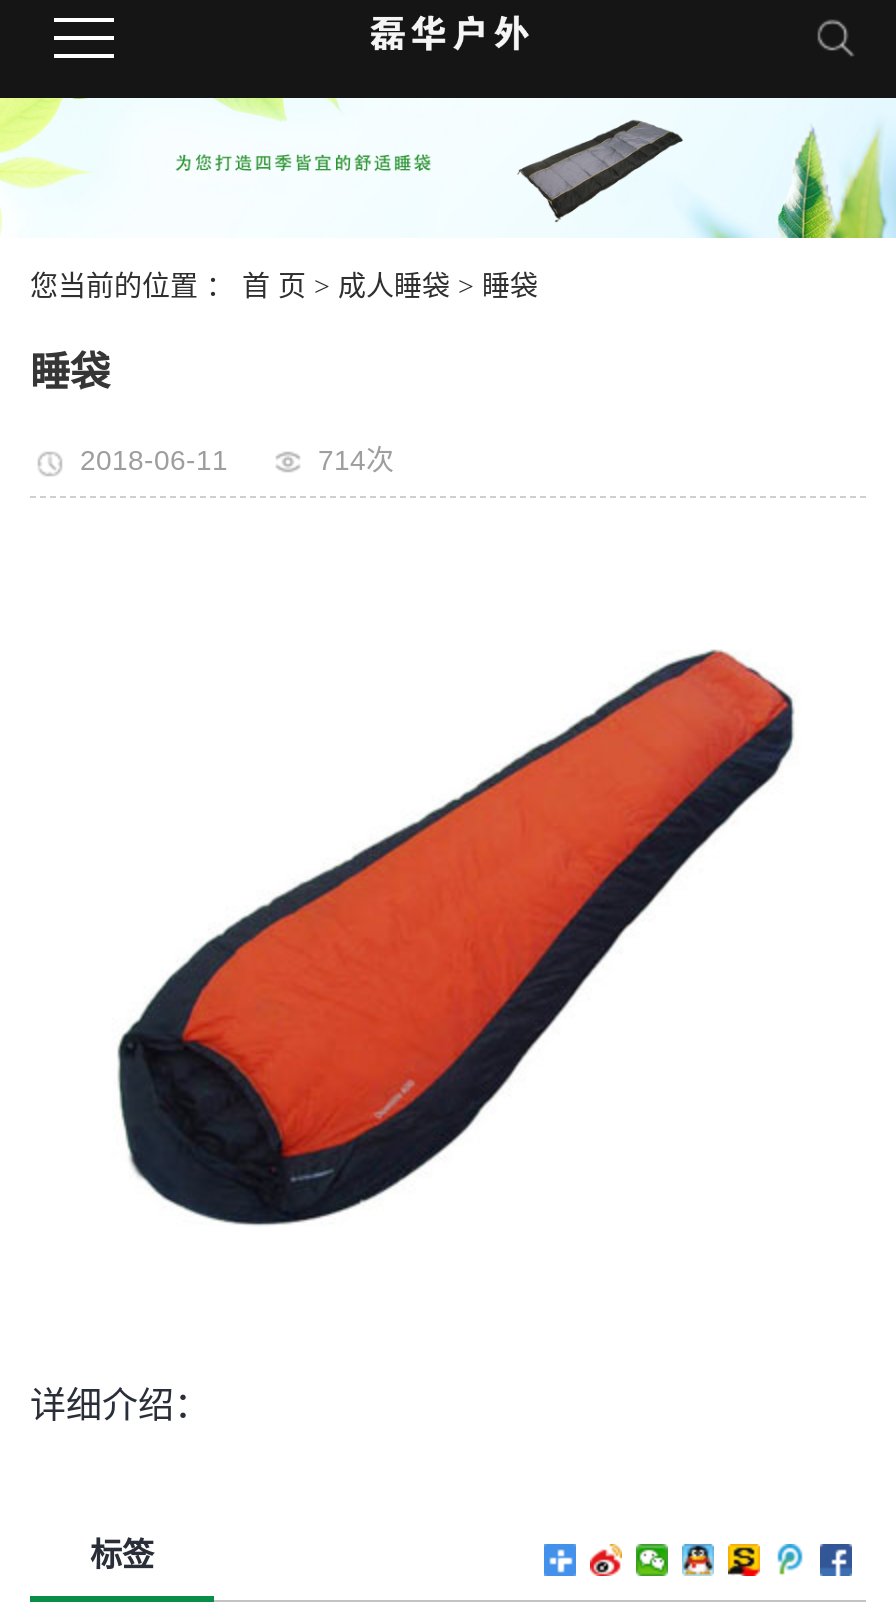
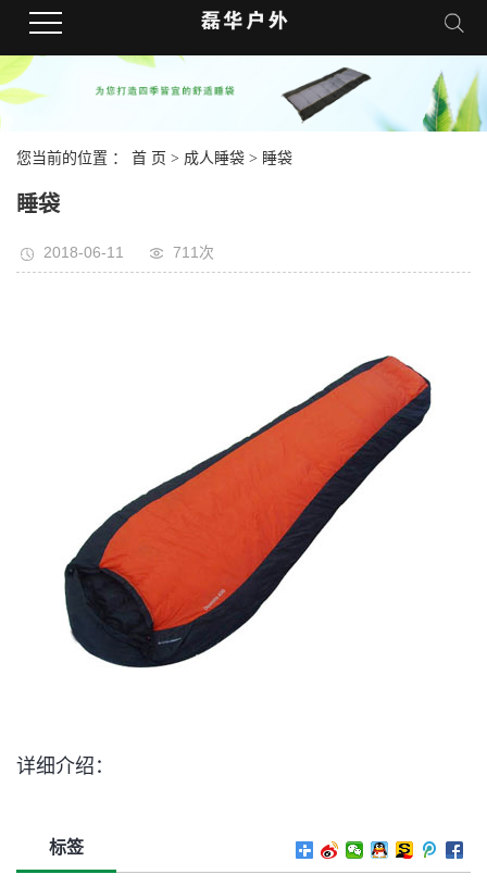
[318,444,394,476] 714次 -> [173,243,214,261] 711次

